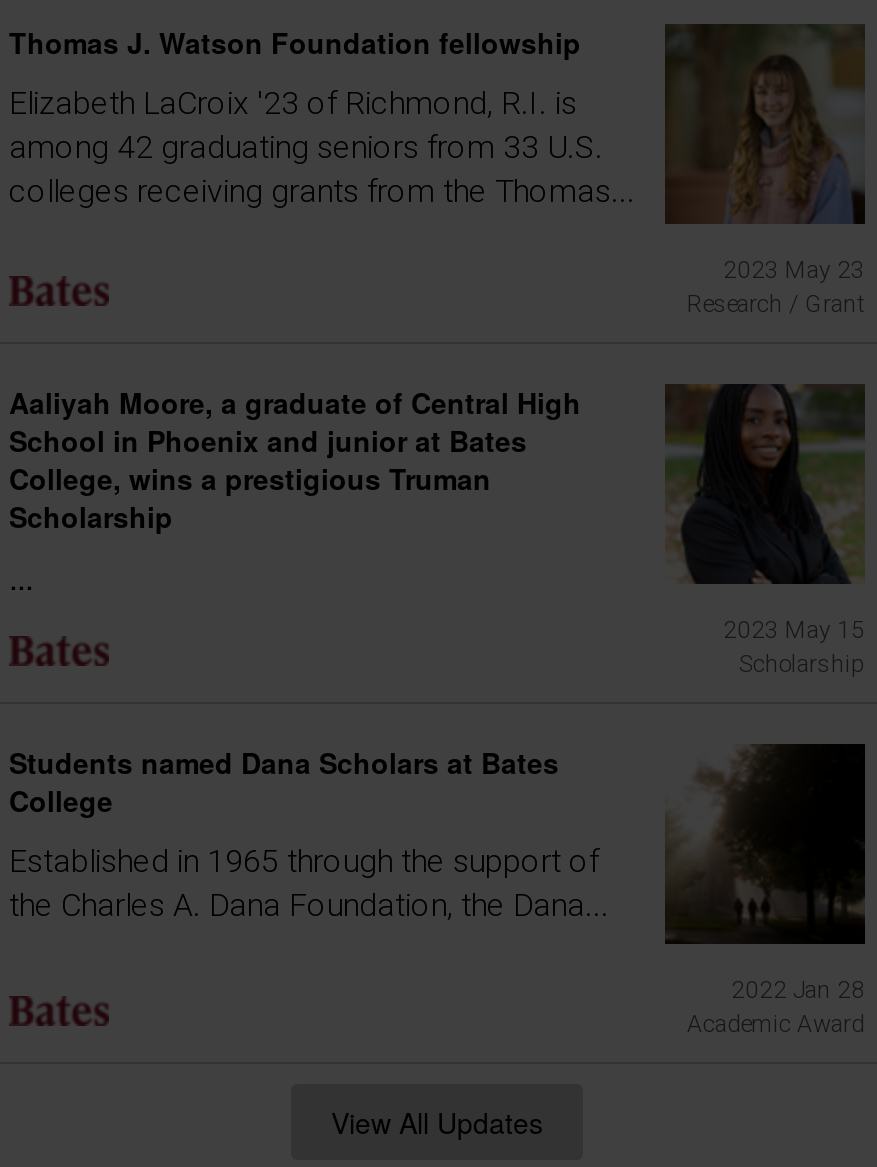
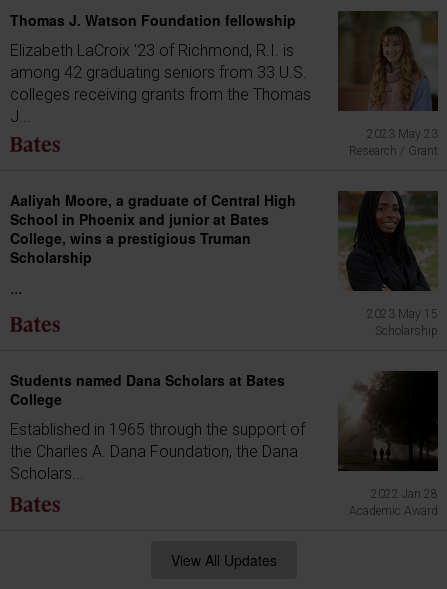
[9,172,635,210] colleges receiving grants from the Thomas... -> [10,85,311,126] colleges receiving grants from the Thomas | J...
[9,886,609,924] the Charles A. Dana Foundation, the Dana... -> [10,442,298,483] the Charles A. Dana Foundation, the Dana | Scholars...

